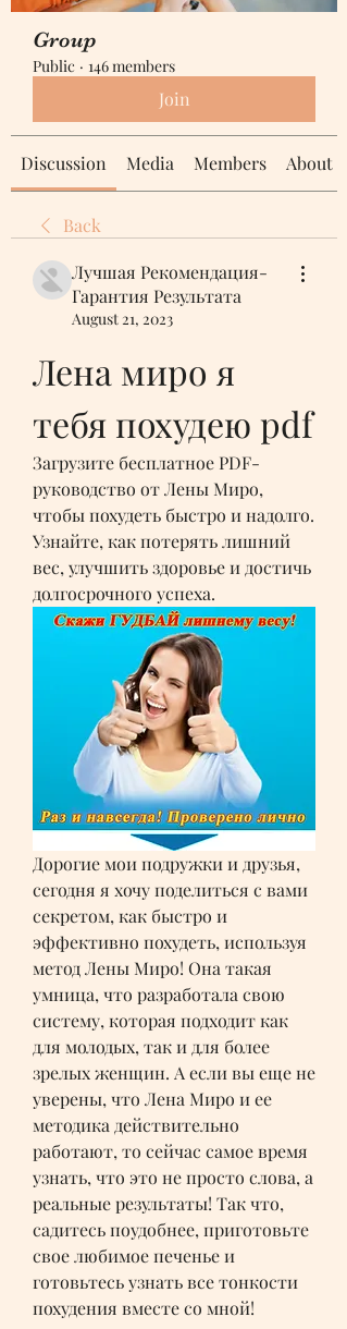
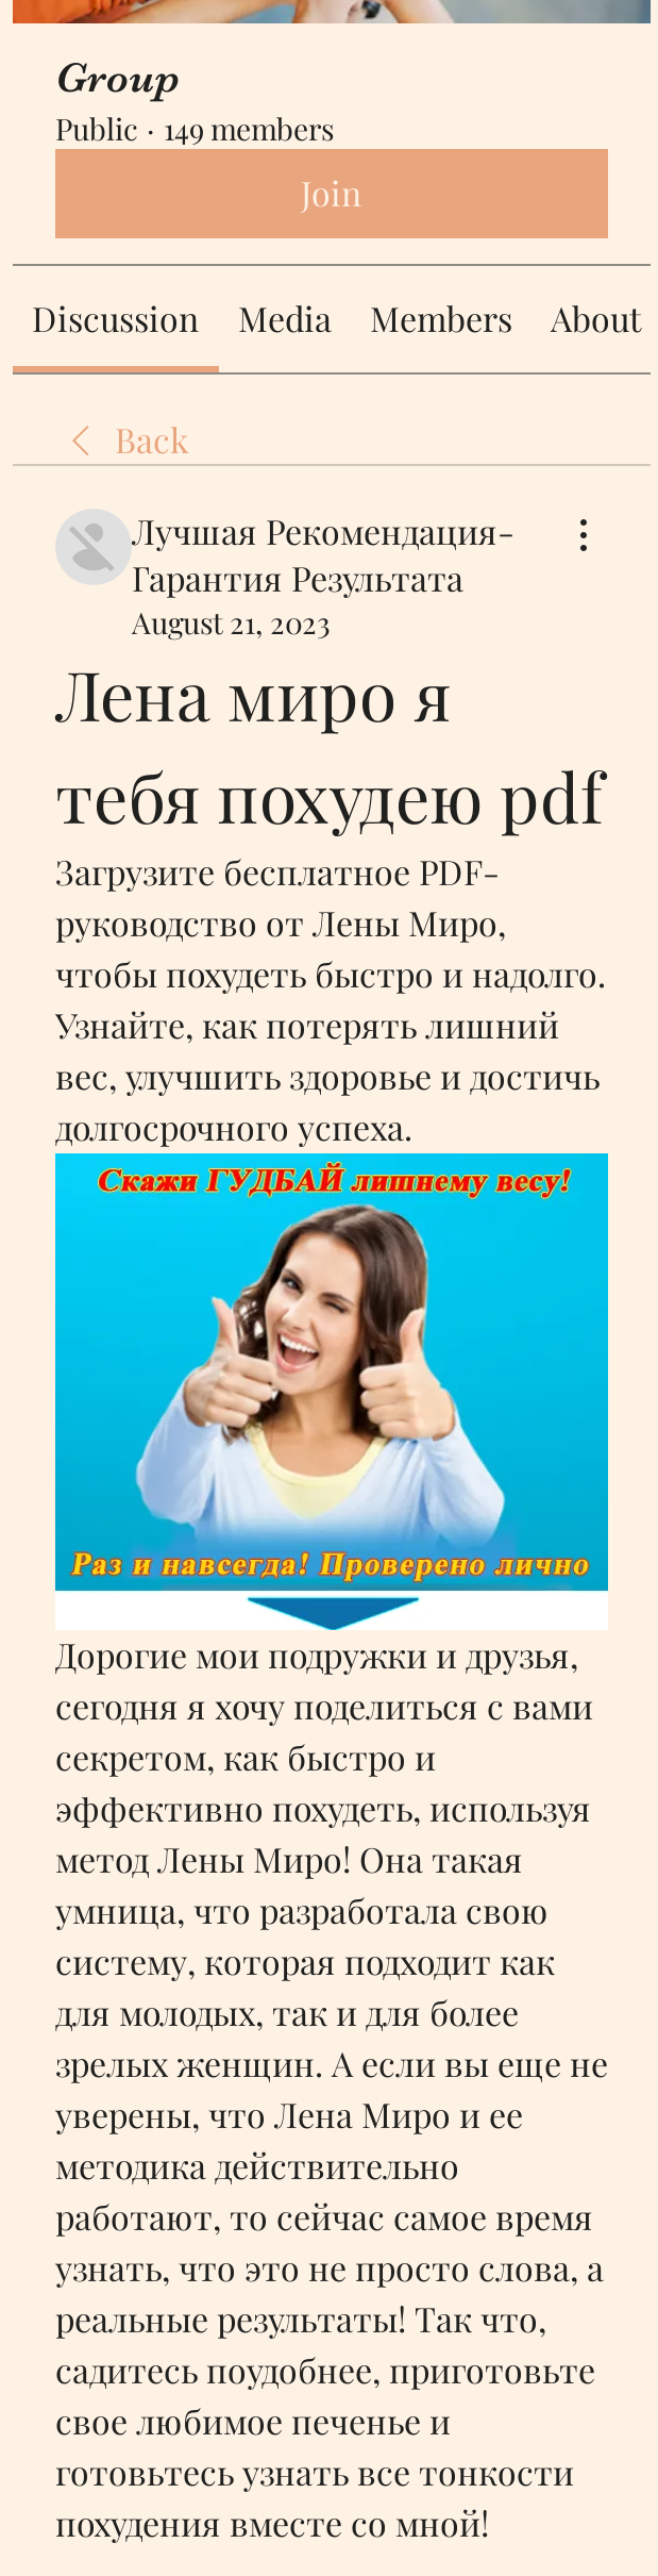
[33,56,175,76] Public · 146 members -> [55,109,334,149] Public · 149 members

